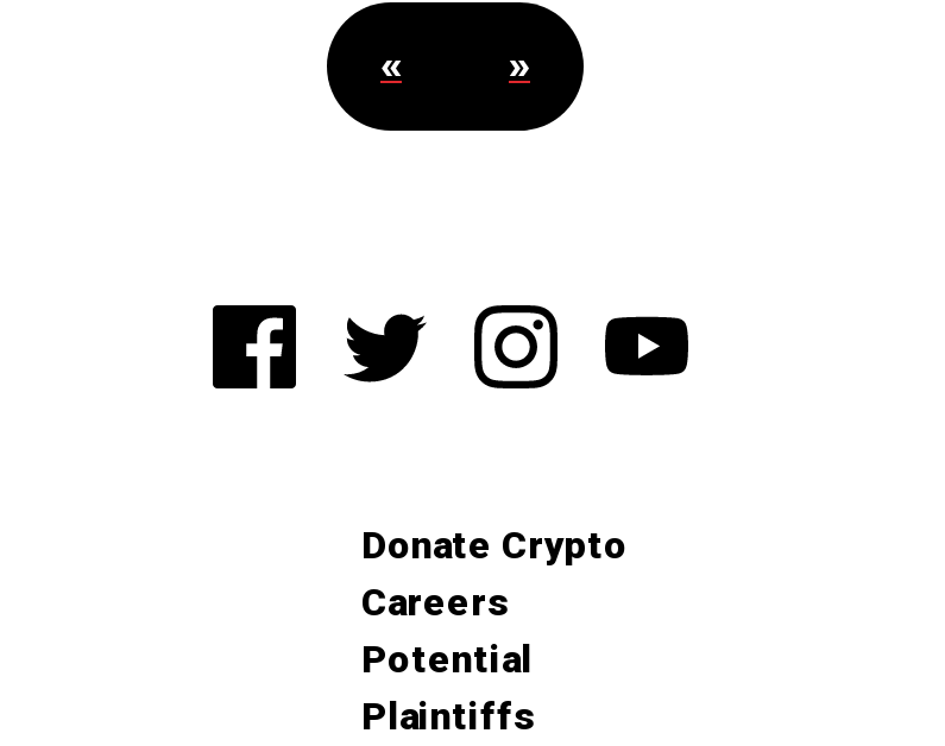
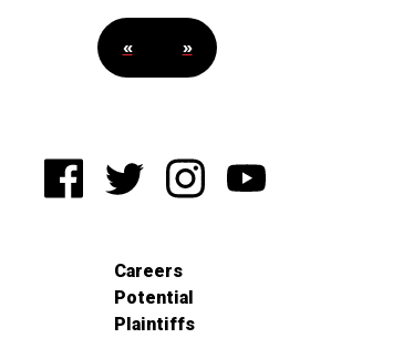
[361,523,628,568] Donate Crypto -> none

